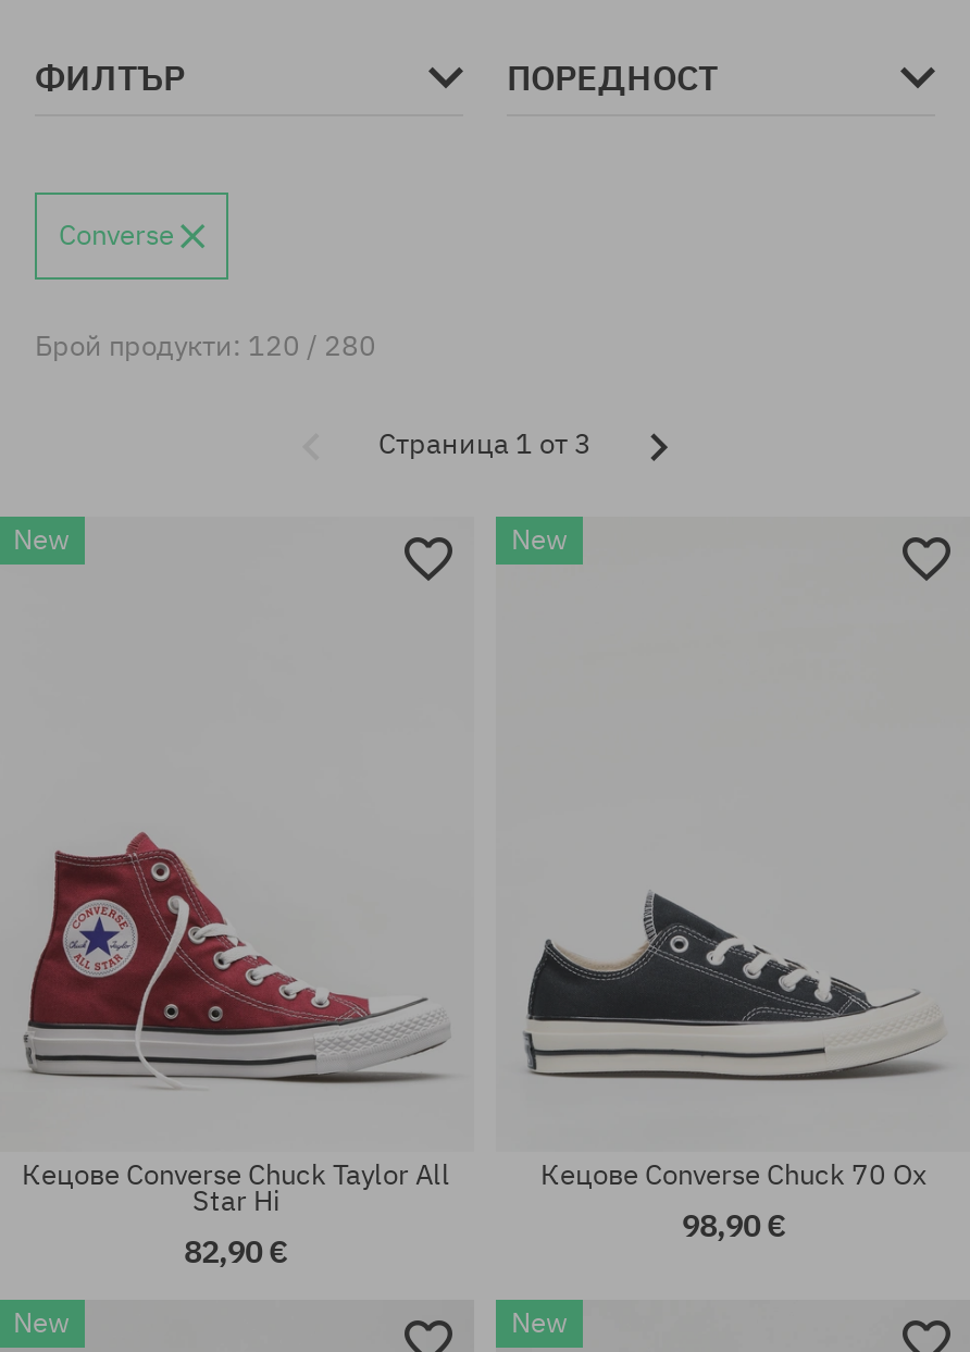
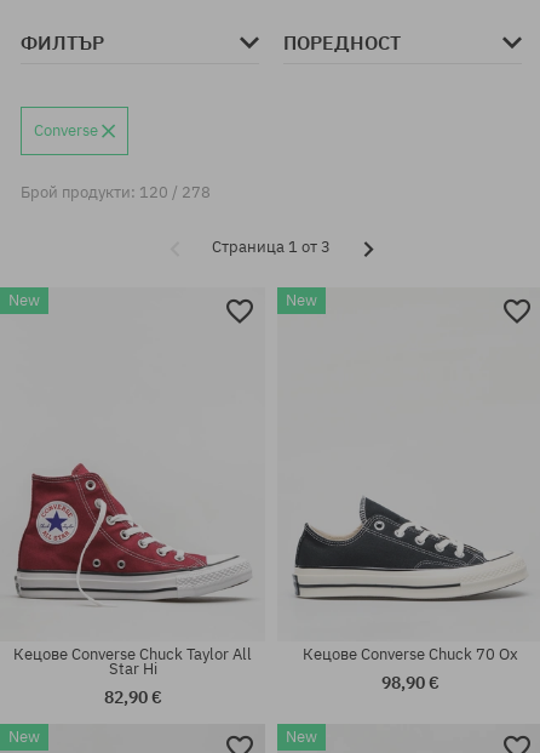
[35,327,376,364] Брой продукти: 120 / 280 -> [21,182,211,202] Брой продукти: 120 / 278

